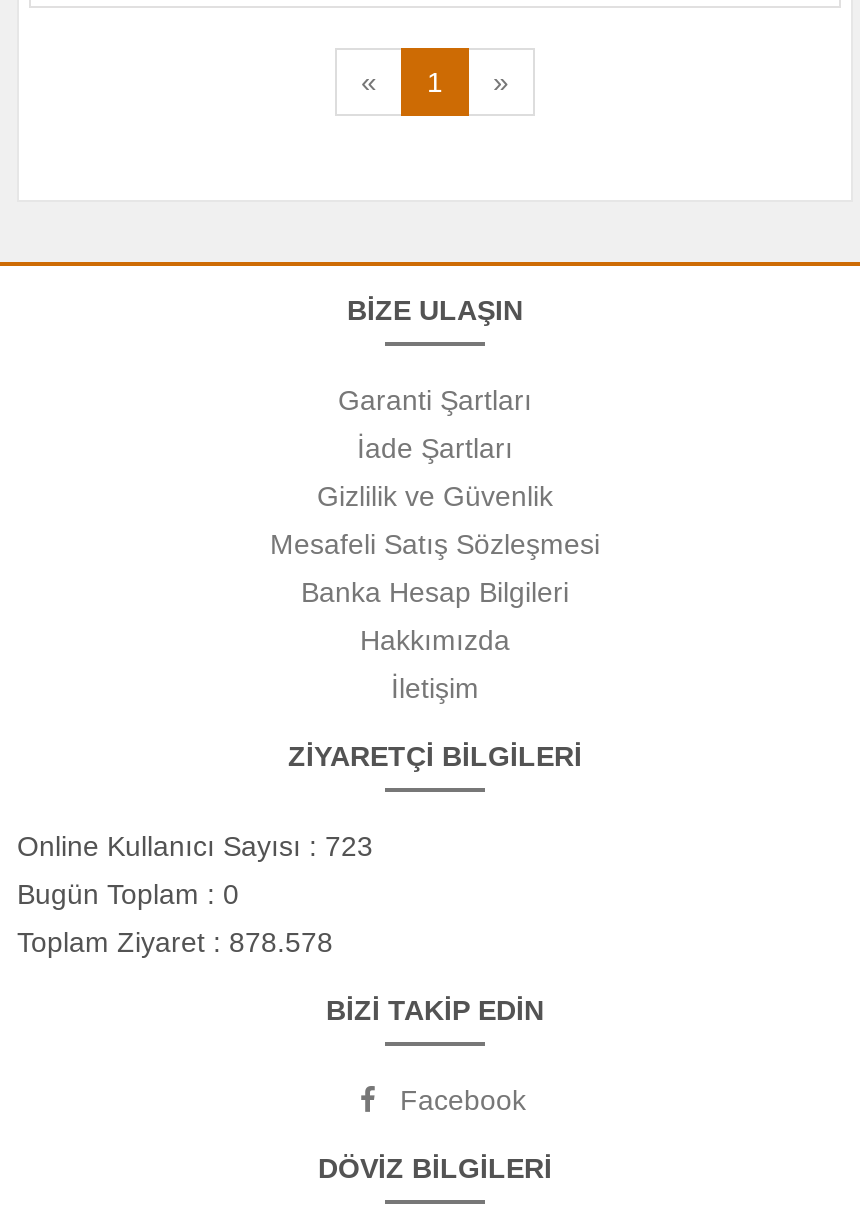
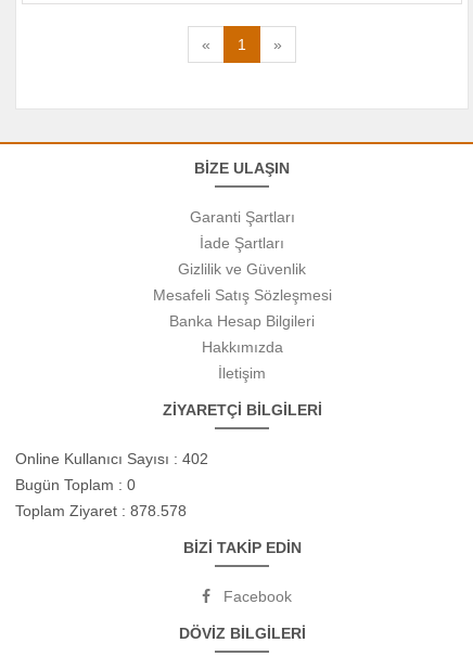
[17,830,373,862] Online Kullanıcı Sayısı : 723 -> [15,450,208,467] Online Kullanıcı Sayısı : 402

